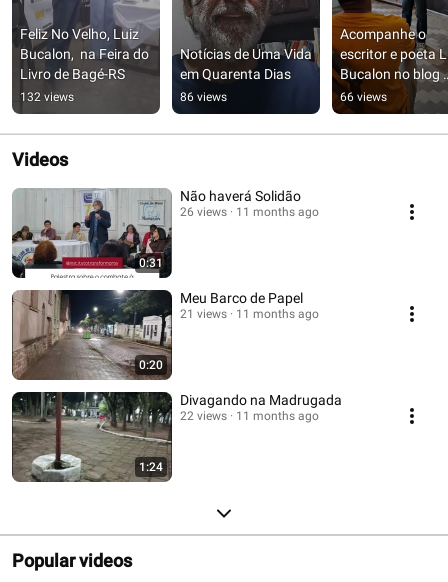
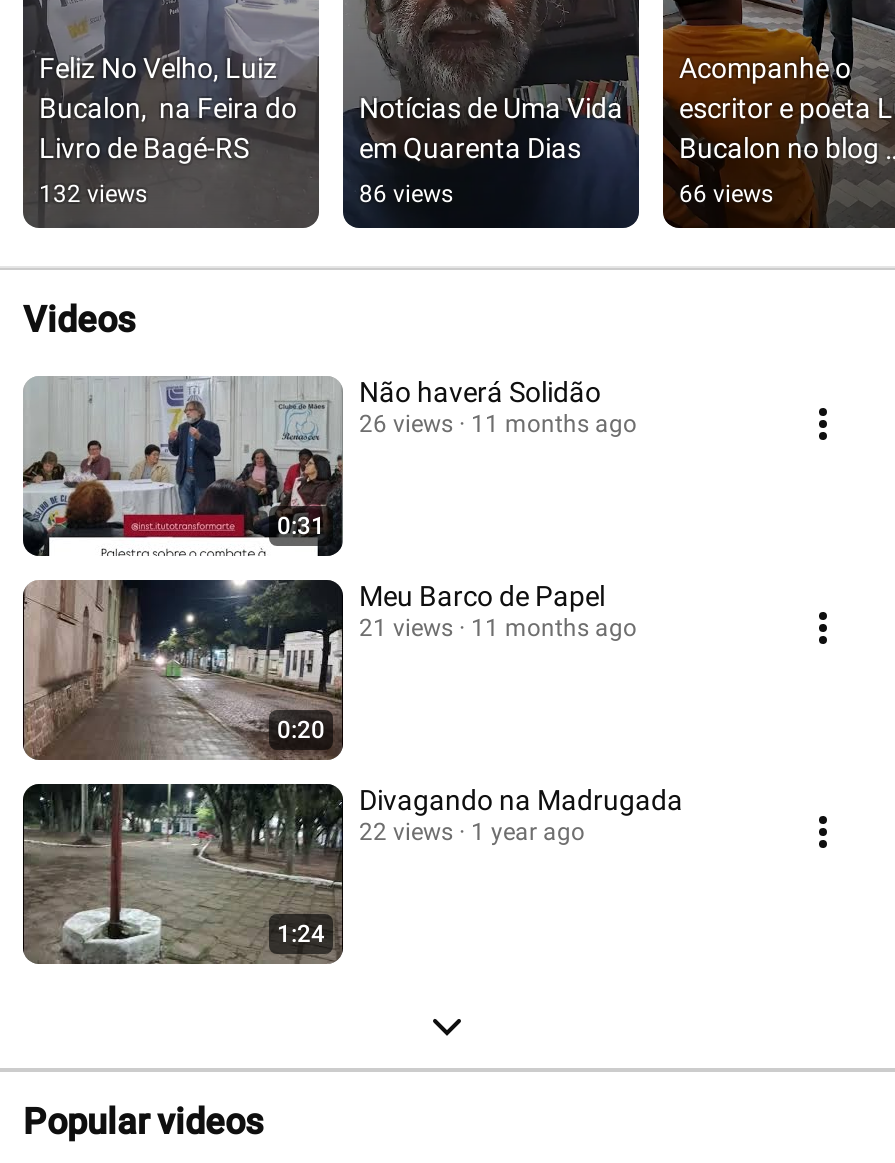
[180,409,319,423] 22 views 11 months ago -> [359,819,585,847] 22 views 1 year ago

